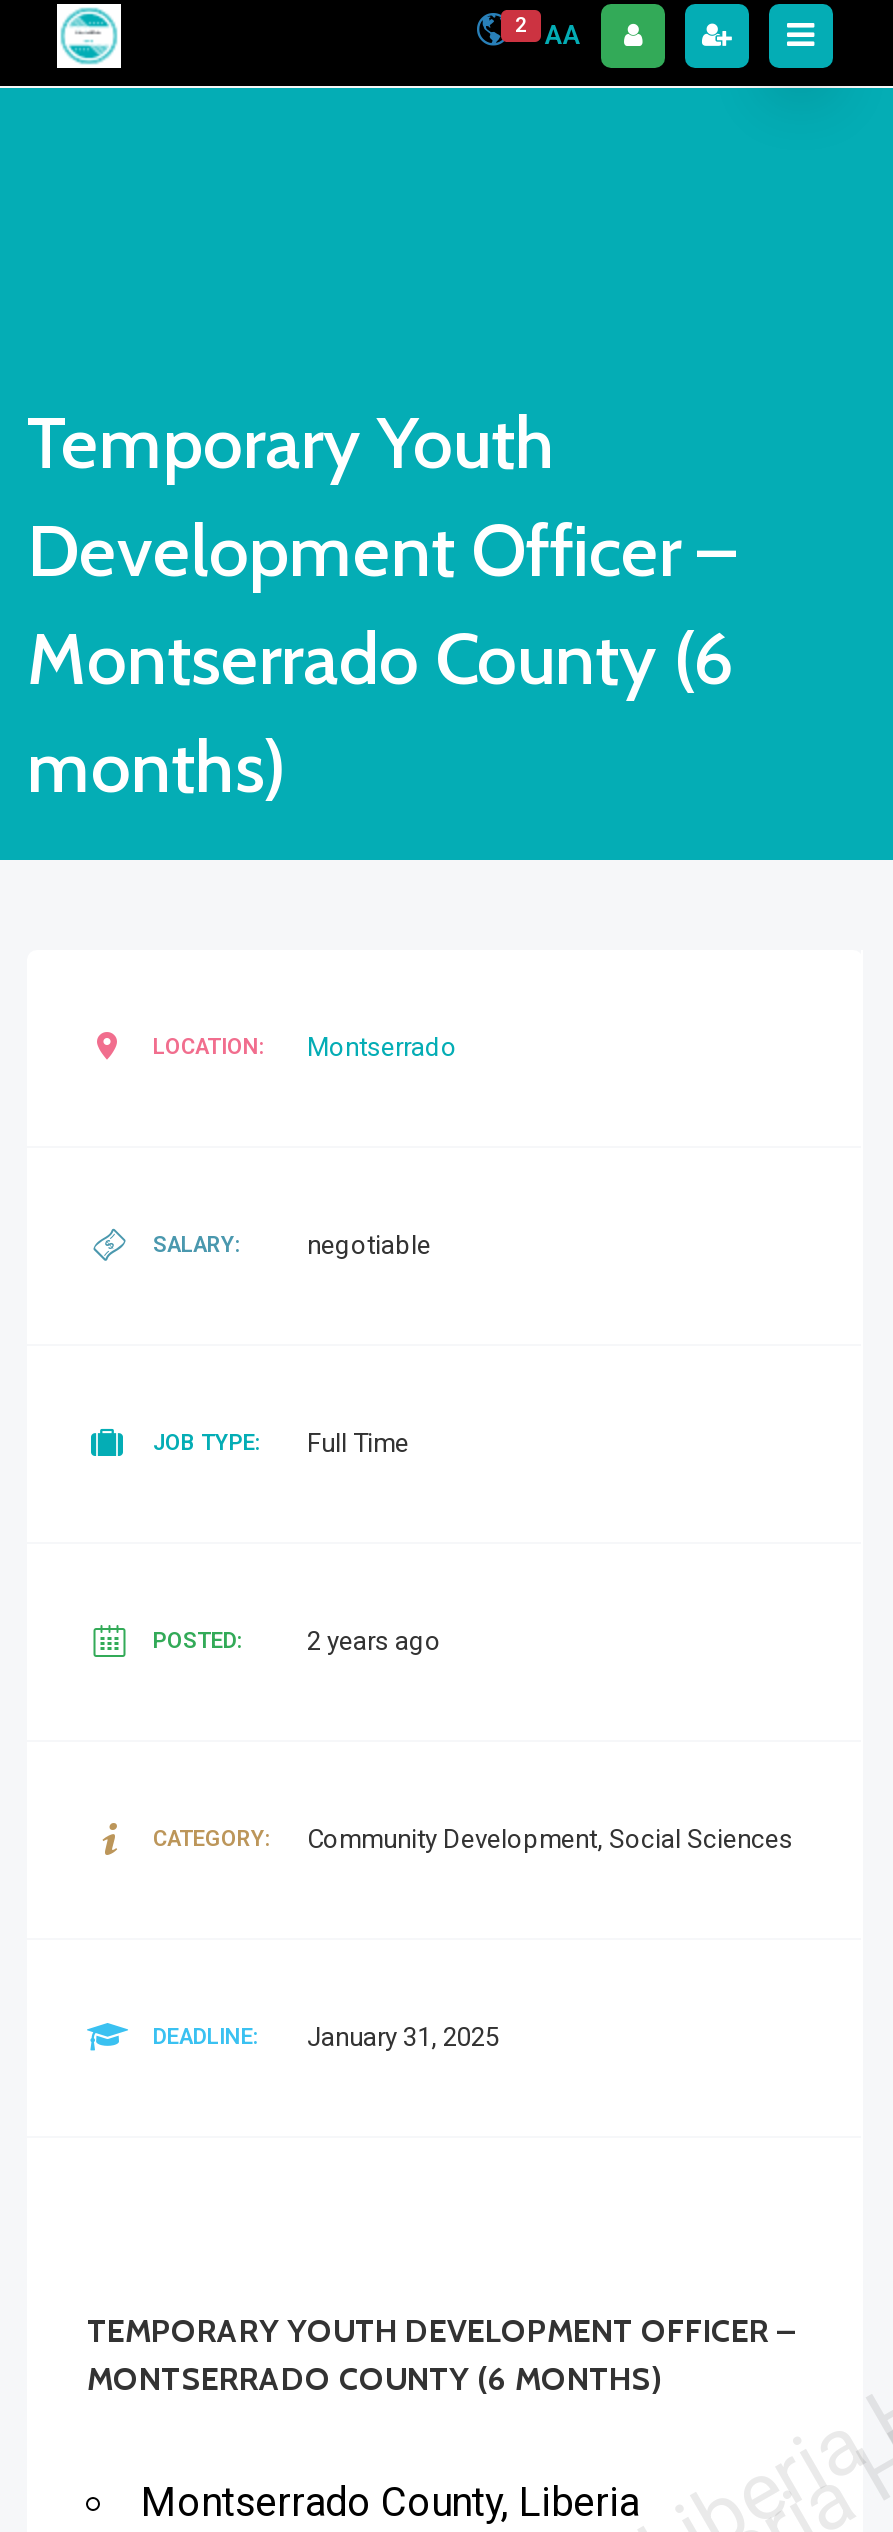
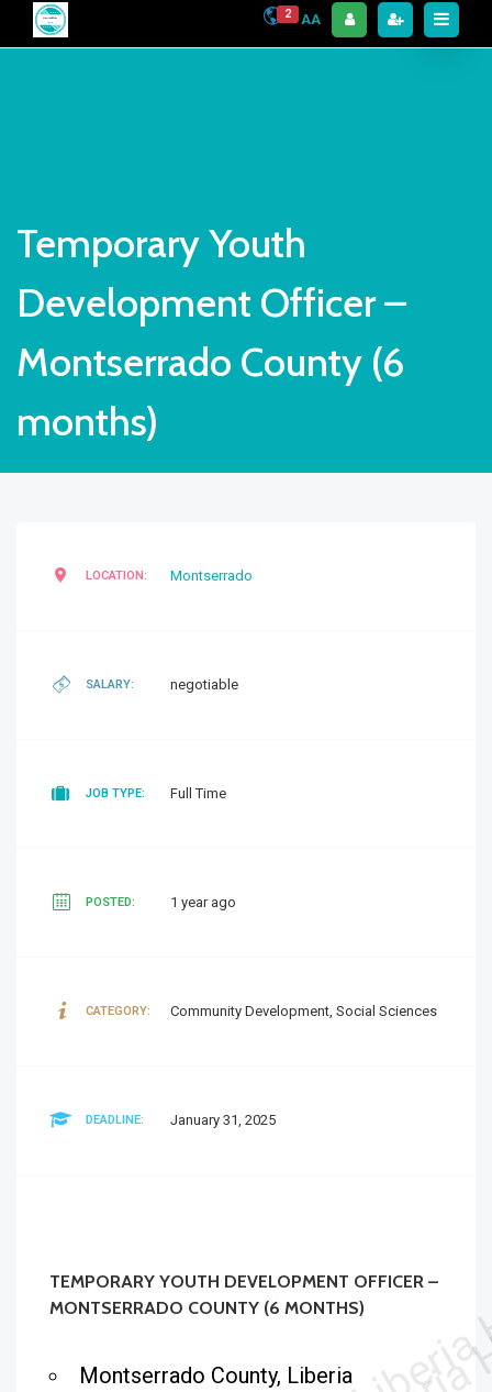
[307,1626,441,1656] 2 years ago -> [170,894,236,910] 1 year ago

